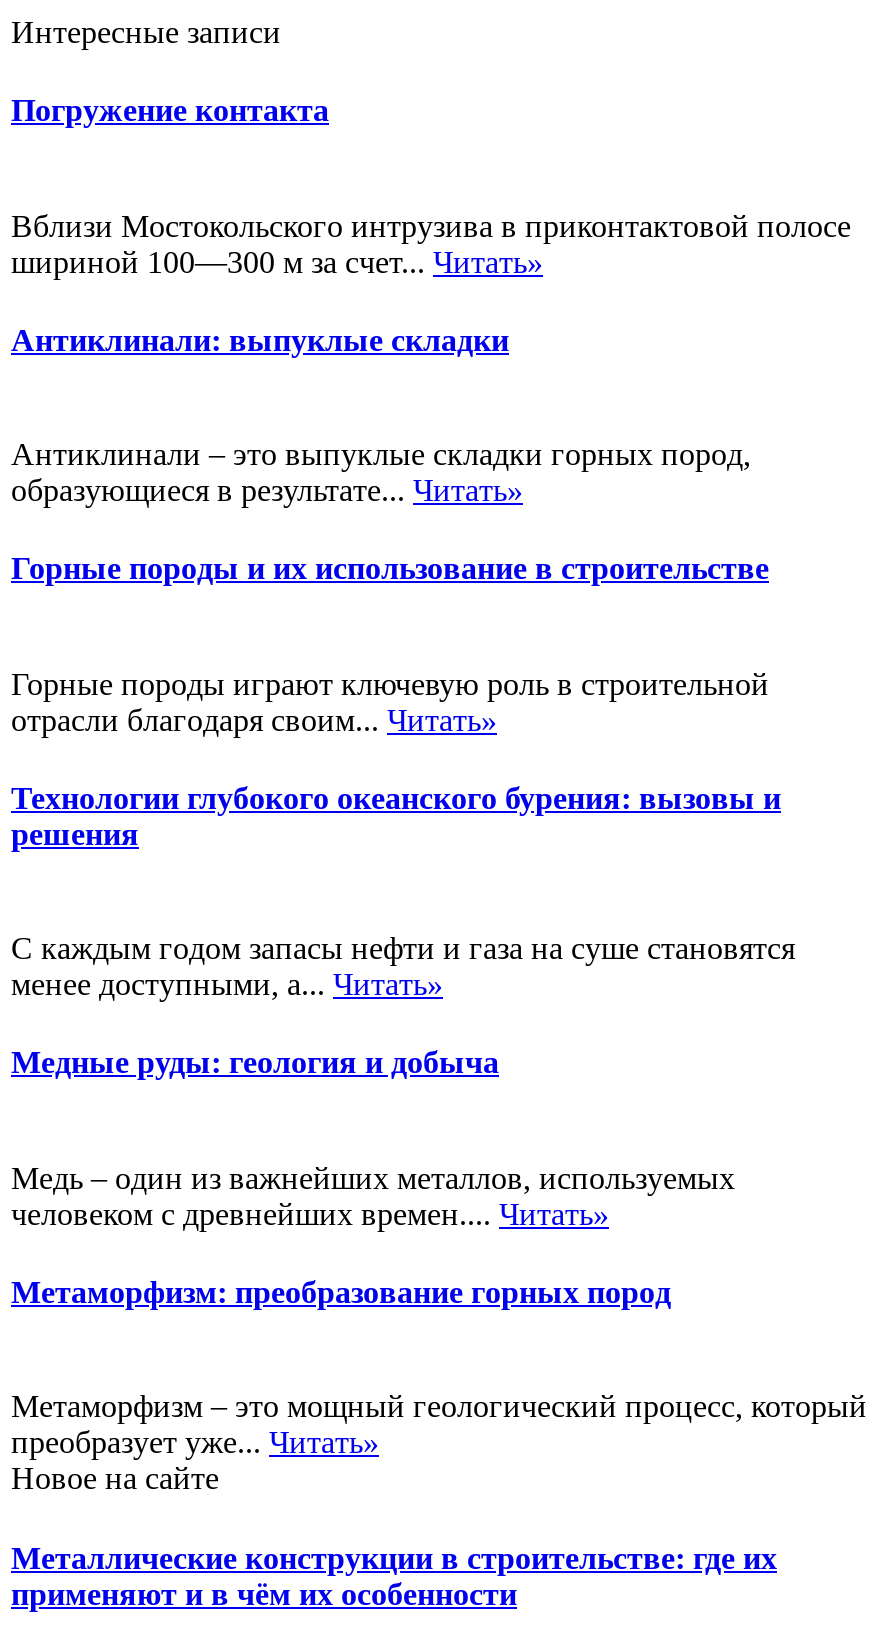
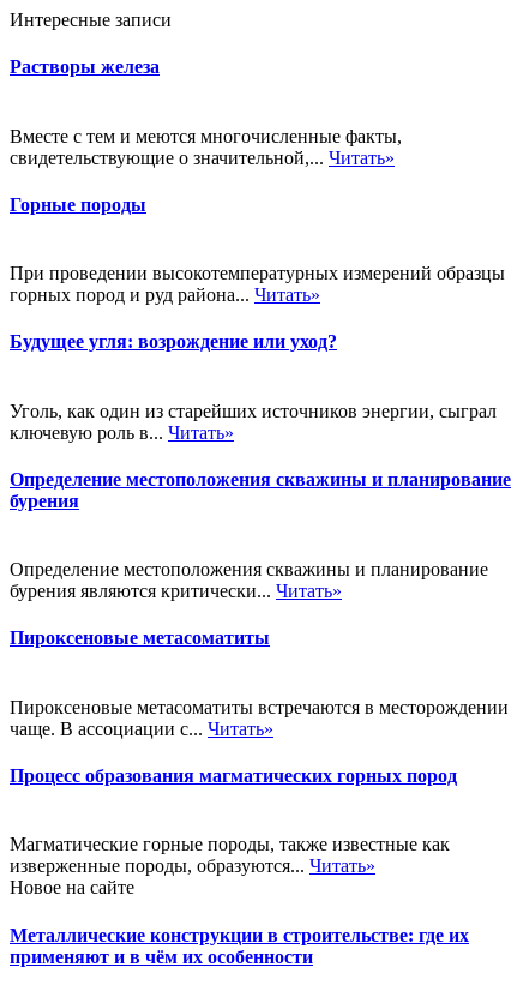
[11,94,329,128] Погружение контакта -> [10,57,160,77] Растворы железа
[11,208,851,278] Вблизи Мостокольского интрузива в приконтактовой полосе | шириной 100—300 м за счет... Читать» -> [10,125,402,167] Вместе с тем и меются многочисленные факты, | свидетельствующие о значительной,... Читать»
[11,323,509,357] Антиклинали: выпуклые складки -> [10,194,146,215] Горные породы
[11,437,751,507] Антиклинали – это выпуклые складки горных пород, | образующиеся в результате... Читать» -> [10,263,505,305] При проведении высокотемпературных измерений образцы | горных пород и руд района... Читать»
[11,552,769,586] Горные породы и их использование в строительстве -> [10,332,337,352] Будущее угля: возрождение или уход?
[11,666,769,736] Горные породы играют ключевую роль в строительной | отрасли благодаря своим... Читать» -> [10,400,497,442] Уголь, как один из старейших источников энергии, сыграл | ключевую роль в... Читать»
[11,781,781,851] Технологии глубокого океанского бурения: вызовы и | решения -> [10,469,511,511] Определение местоположения скважины и планирование | бурения
[11,931,795,1001] С каждым годом запасы нефти и газа на суше становятся | менее доступными, а... Читать» -> [10,559,488,601] Определение местоположения скважины и планирование | бурения являются критически... Читать»
[11,1046,499,1080] Медные руды: геология и добыча -> [10,628,270,648] Пироксеновые метасоматиты
[11,1160,735,1230] Медь – один из важнейших металлов, используемых | человеком с древнейших времен.... Читать» -> [10,697,509,739] Пироксеновые метасоматиты встречаются в месторождении | чаще. В ассоциации с... Читать»
[11,1275,671,1309] Метаморфизм: преобразование горных пород -> [10,765,457,786] Процесс образования магматических горных пород
[11,1389,867,1459] Метаморфизм – это мощный геологический процесс, который | преобразует уже... Читать» -> [10,834,450,876] Магматические горные породы, также известные как | изверженные породы, образуются... Читать»

